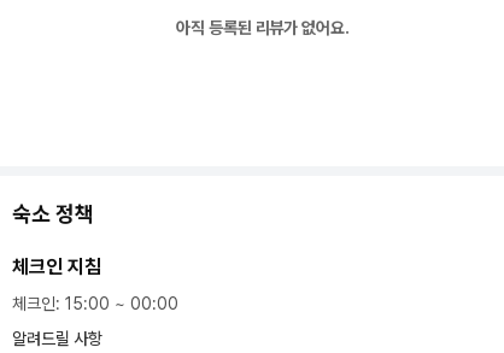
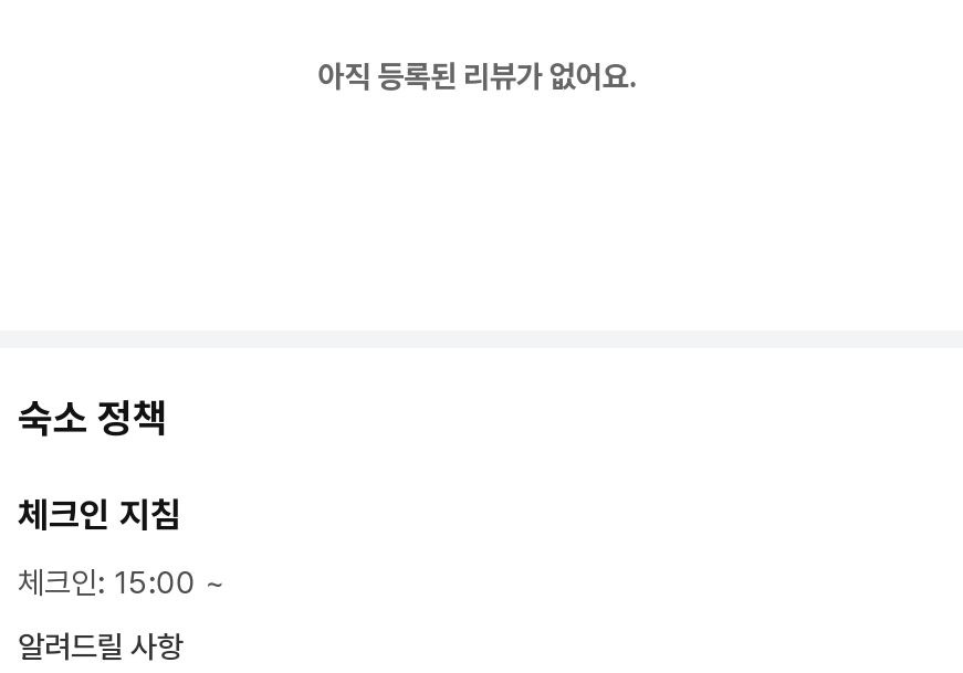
[12,294,178,313] 체크인: 15:00 ~ 00:00 -> [18,565,225,600] 체크인: 15:00 ~

